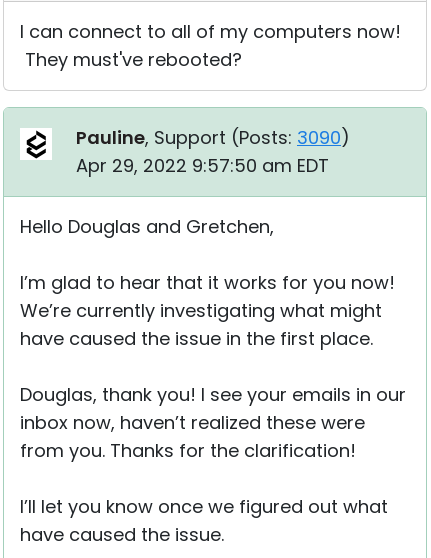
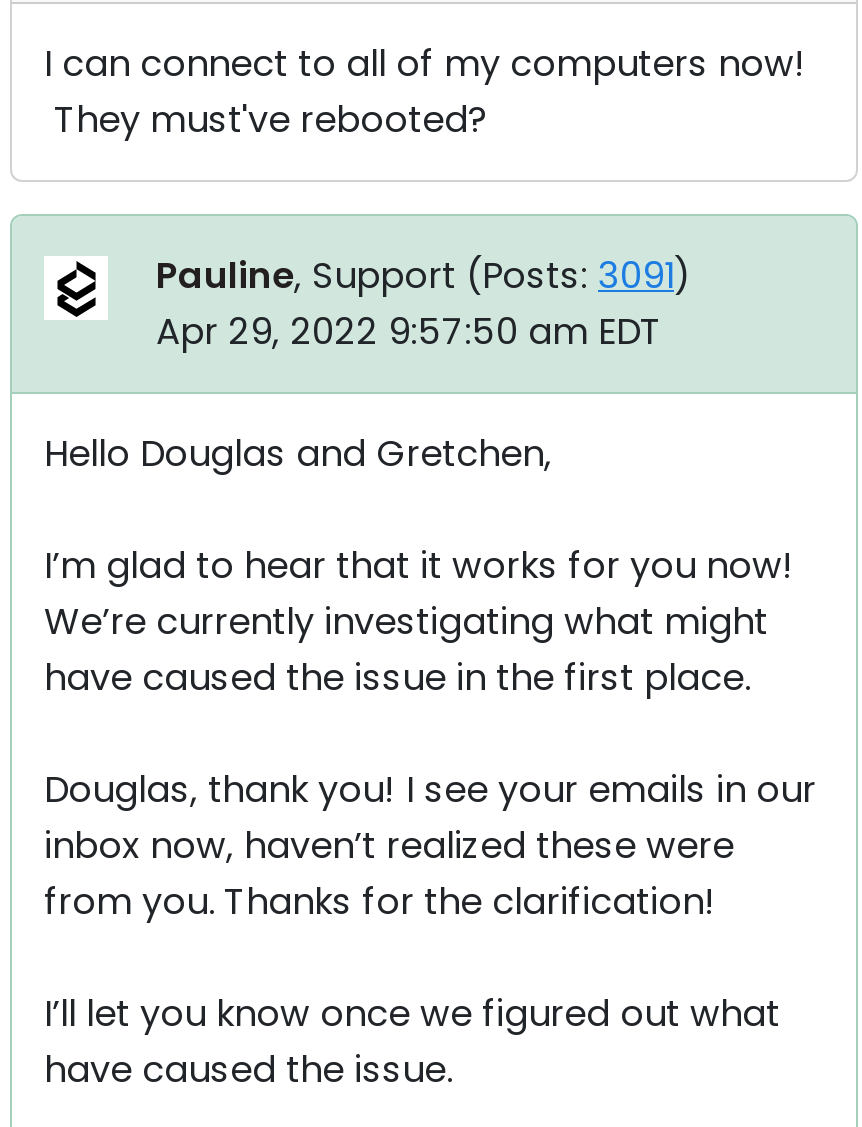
[76,125,350,150] Pauline, Support (Posts: 3090) -> [156,250,692,300] Pauline, Support (Posts: 3091)

